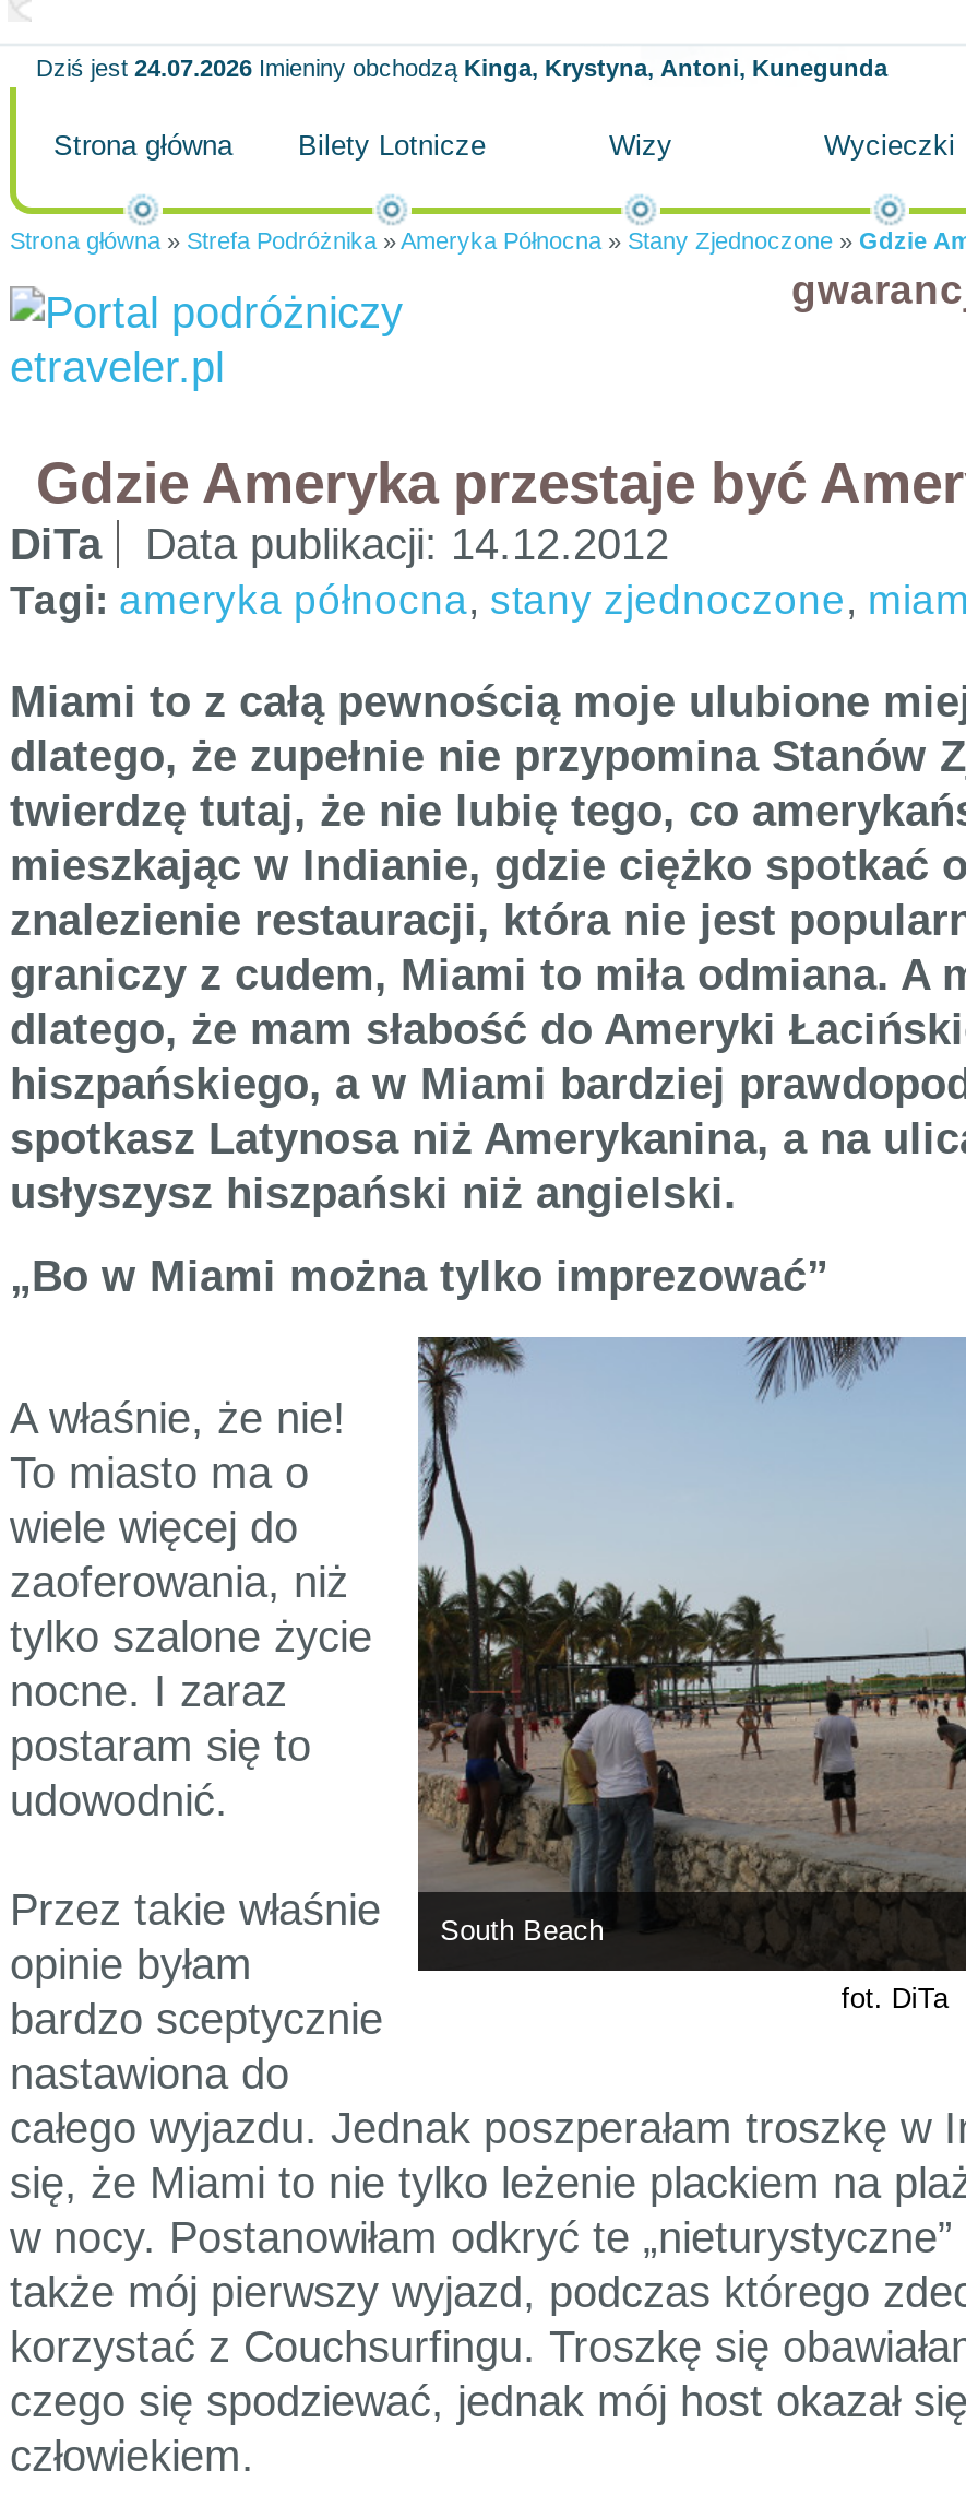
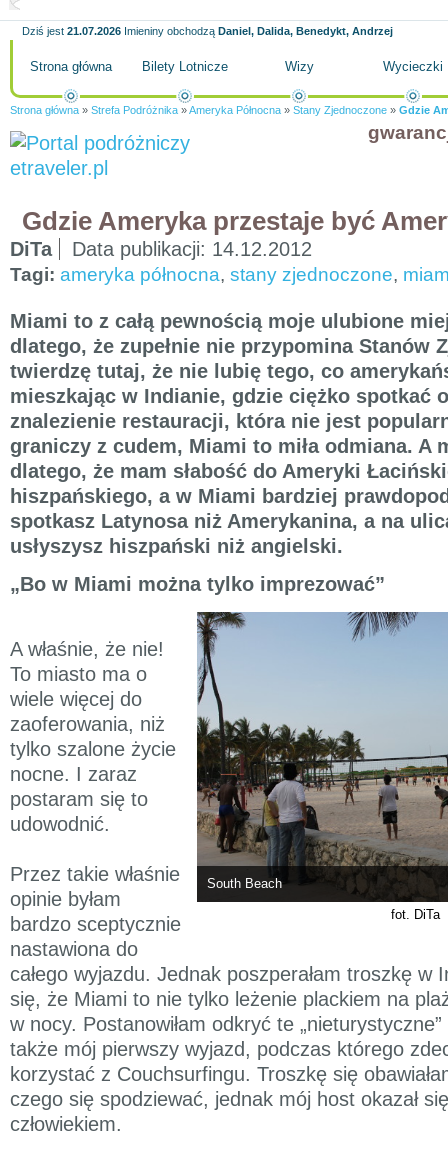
[36,55,887,81] Dziś jest 24.07.2026 Imieniny obchodzą Kinga, Krystyna, Antoni, Kunegunda -> [22,25,393,37] Dziś jest 21.07.2026 Imieniny obchodzą Daniel, Dalida, Benedykt, Andrzej

